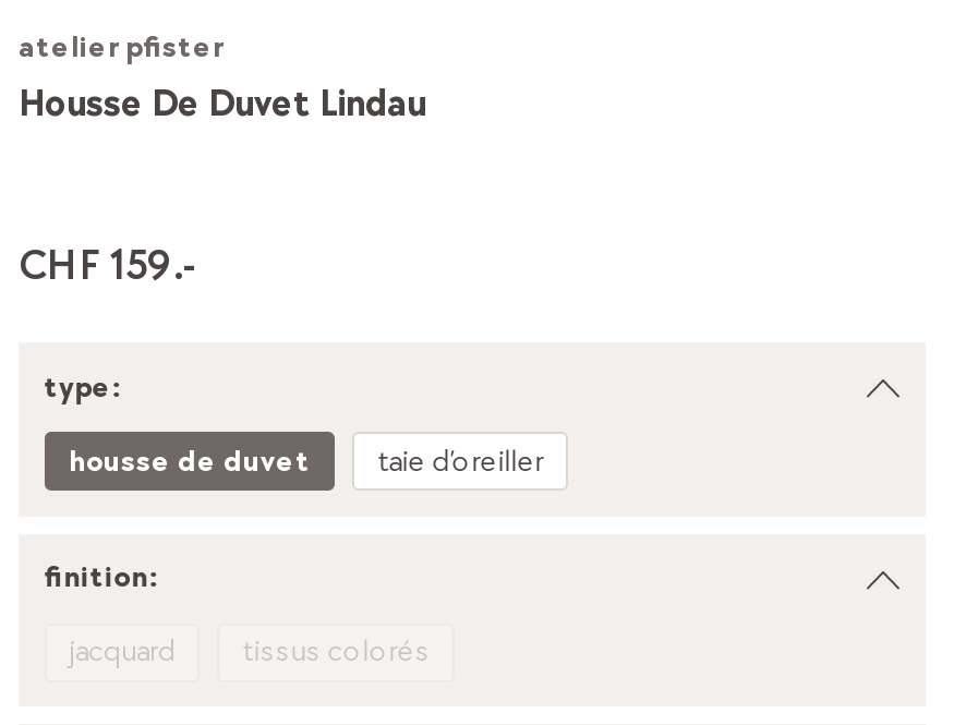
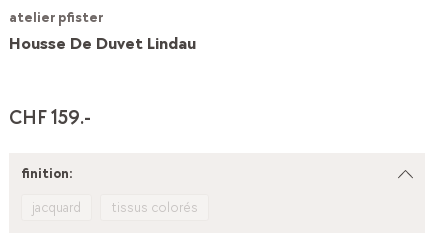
[44,367,543,479] type: | housse de duvet | taie d’oreiller -> none

